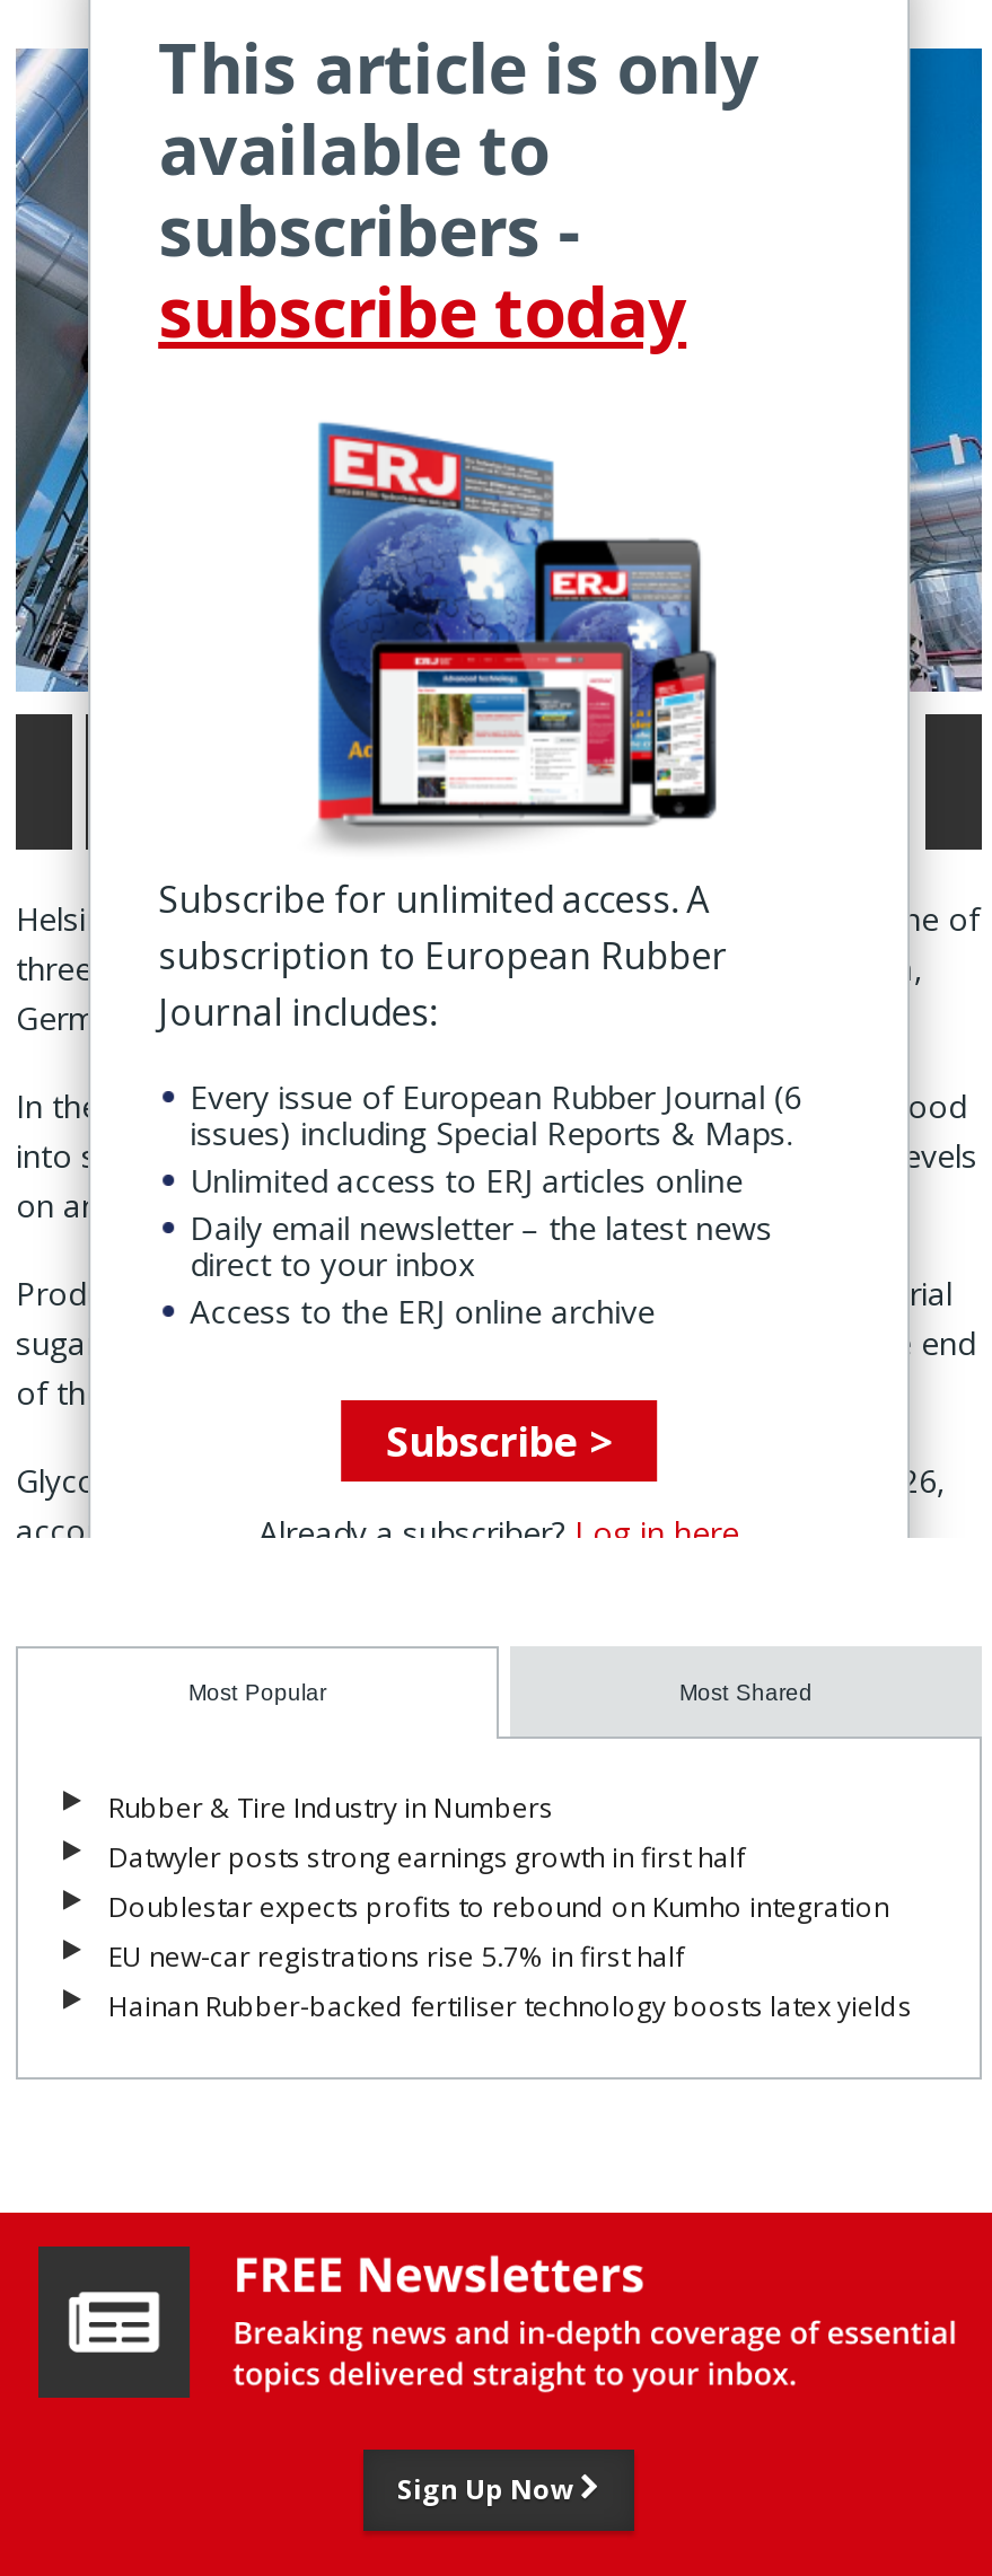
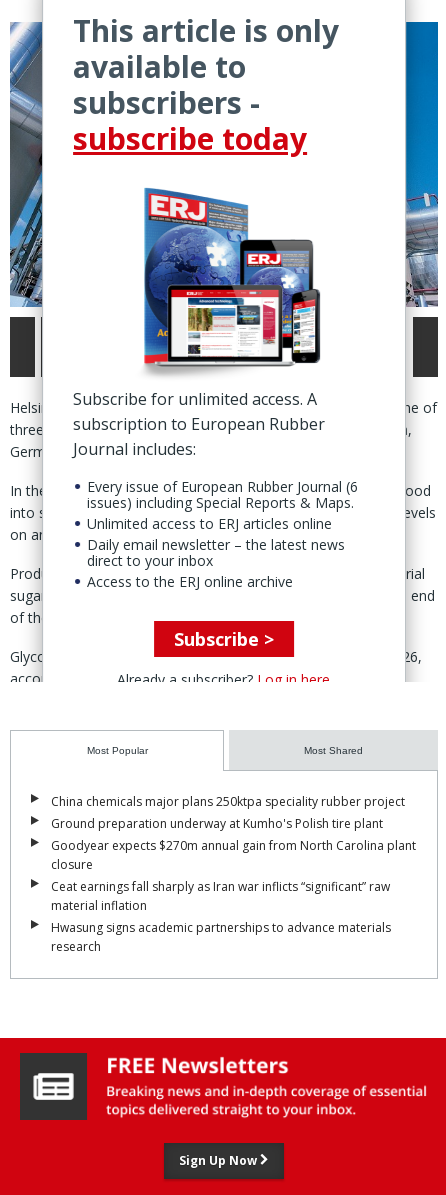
[108,1789,912,2026] Rubber & Tire Industry in Numbers | Datwyler posts strong earnings growth in first half | Doublestar expects profits to rebound on Kumho integration | EU new-car registrations rise 5.7% in first half | Hainan Rubber-backed fertiliser technology boosts latex yields -> [51,793,416,955] China chemicals major plans 250ktpa speciality rubber project | Ground preparation underway at Kumho's Polish tire plant | Goodyear expects $270m annual gain from North Carolina plant | closure | Ceat earnings fall sharply as Iran war inflicts “significant” raw | material inflation | Hwasung signs academic partnerships to advance materials | research

